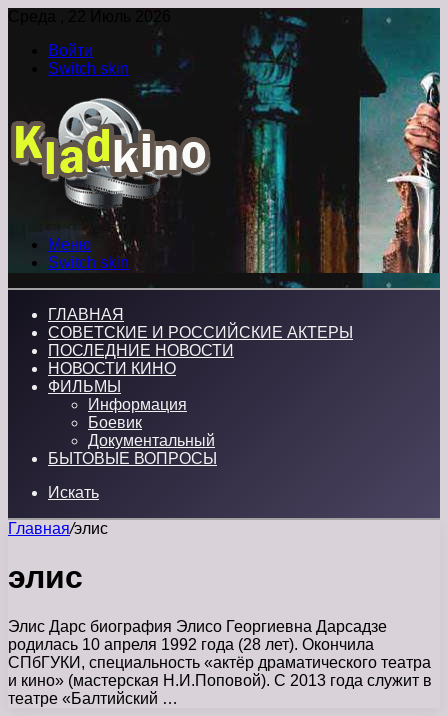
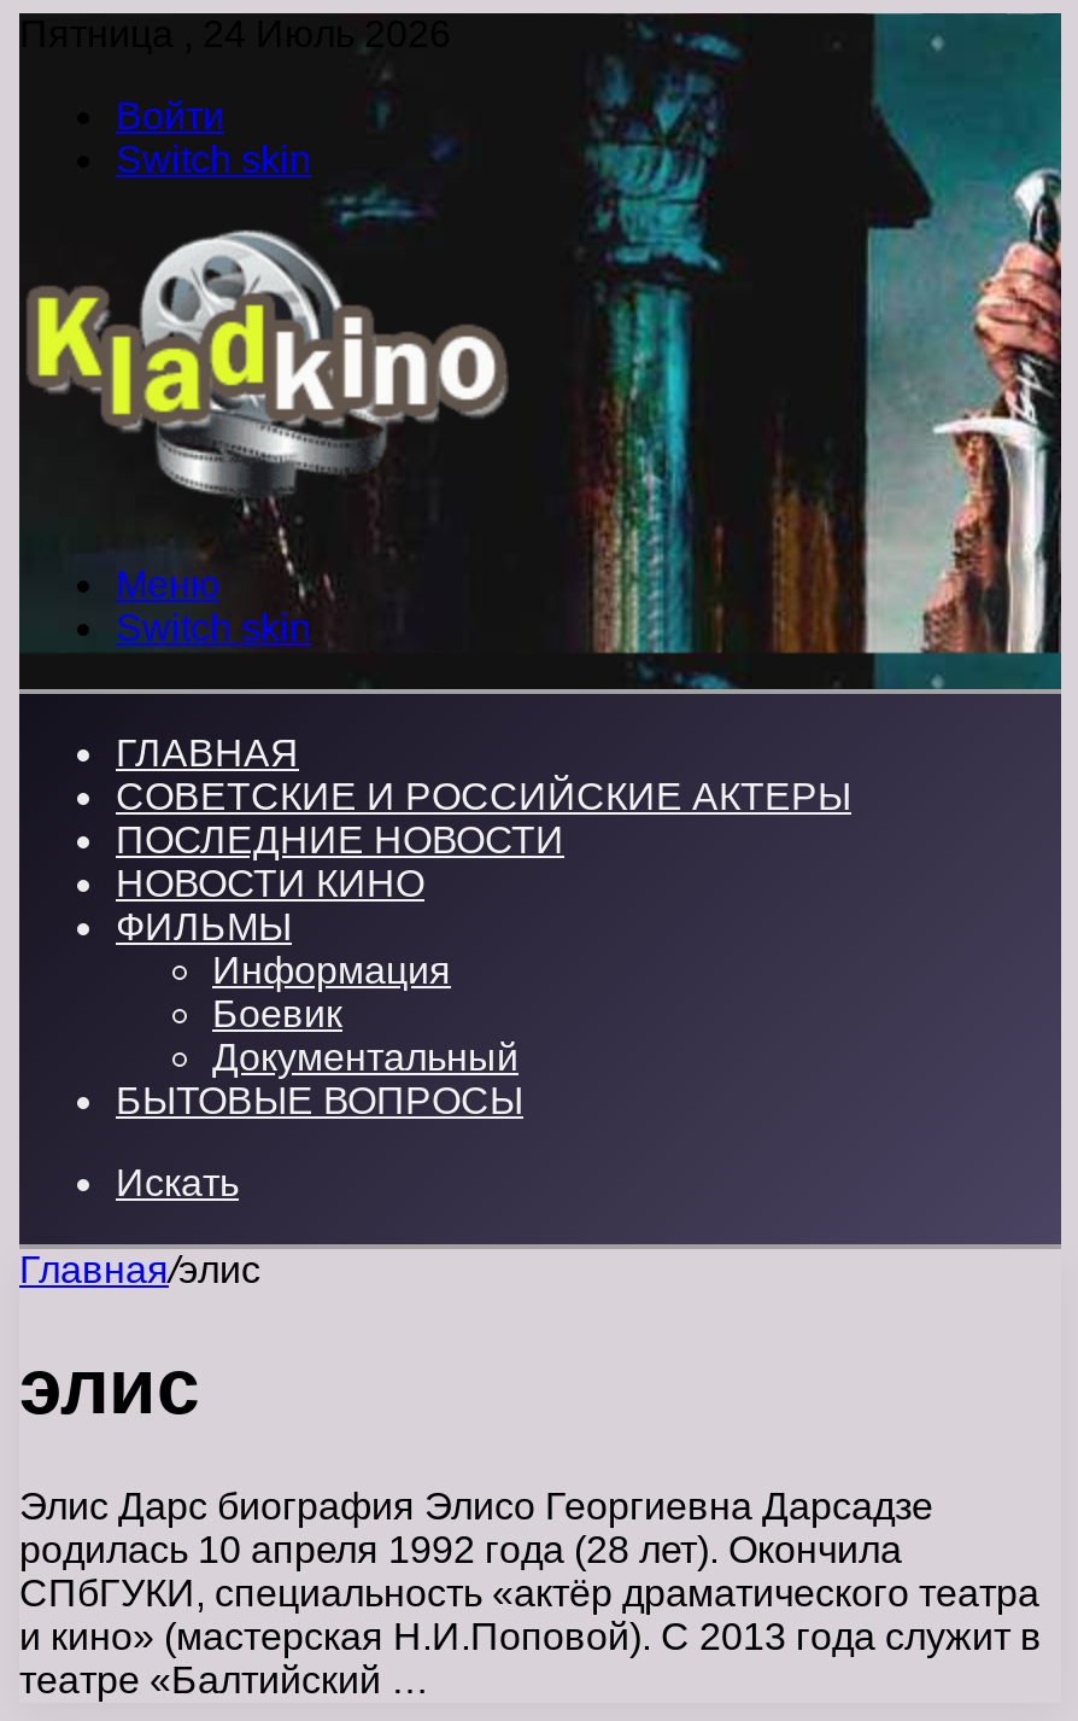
[8,8,171,25] Среда , 22 Июль 2026 -> [19,13,451,54] Пятница , 24 Июль 2026

